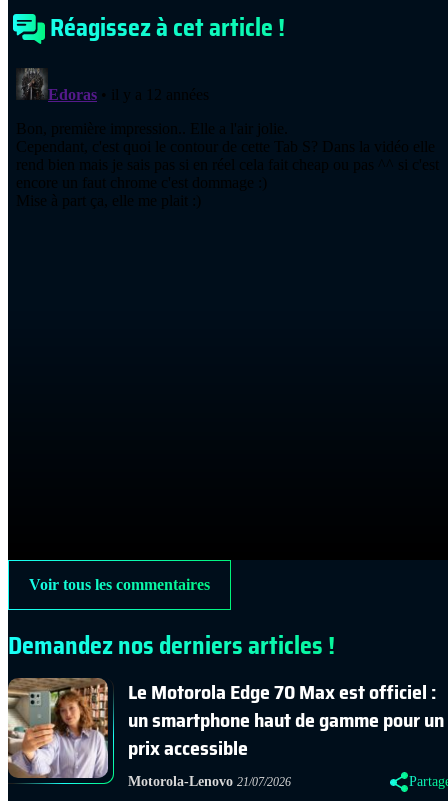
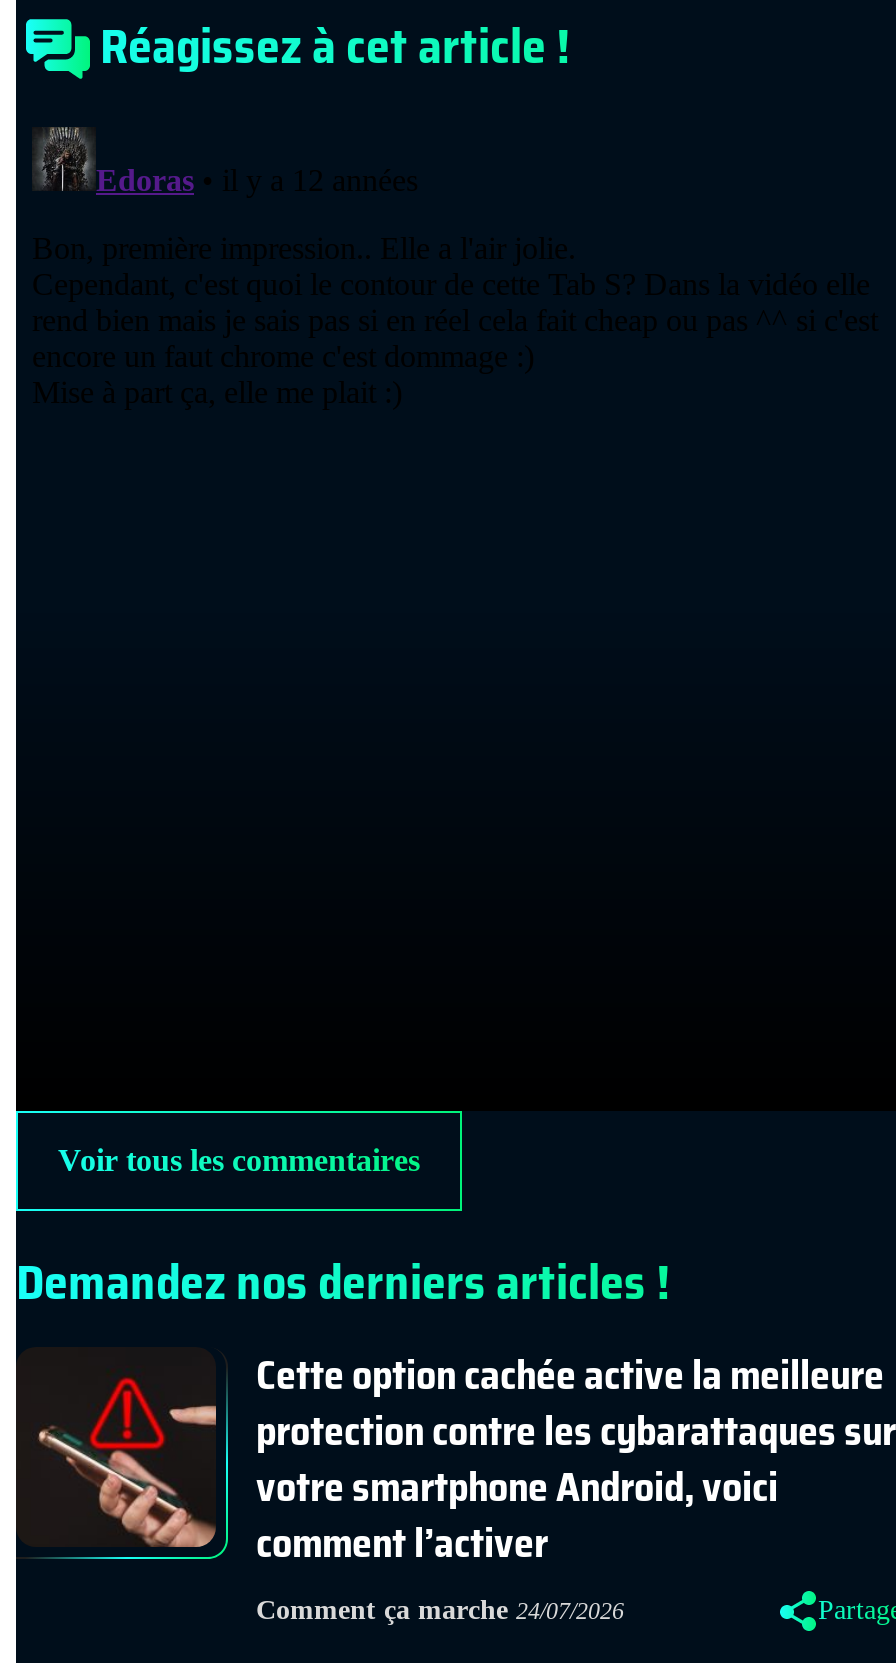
[7,676,444,788] [image] | Le Motorola Edge 70 Max est officiel : | un smartphone haut de gamme pour un | prix accessible | Motorola-Lenovo 21/07/2026 -> [16,1343,896,1624] [image] | Cette option cachée active la meilleure | protection contre les cybarattaques sur | votre smartphone Android, voici | comment l’activer | Comment ça marche 24/07/2026

